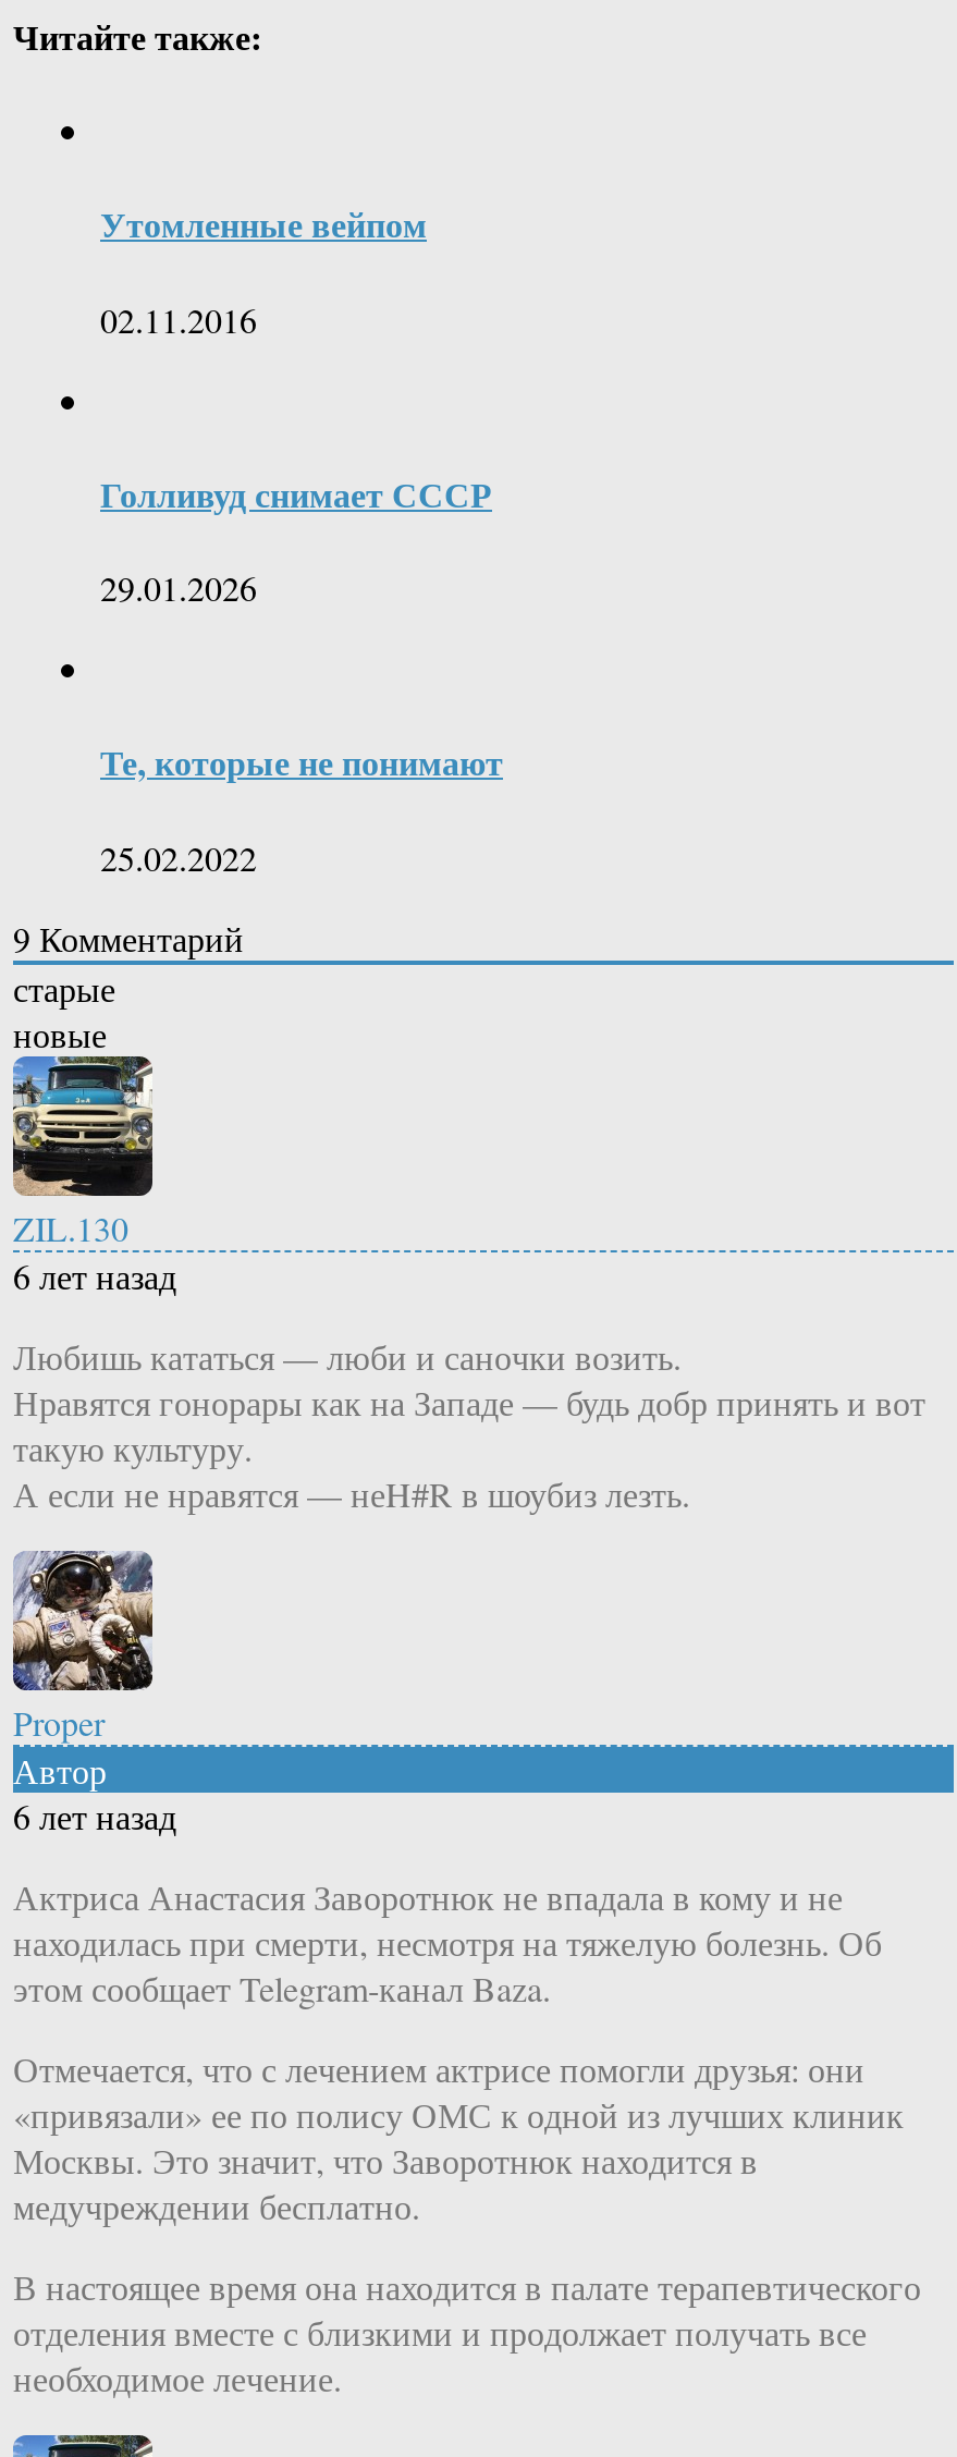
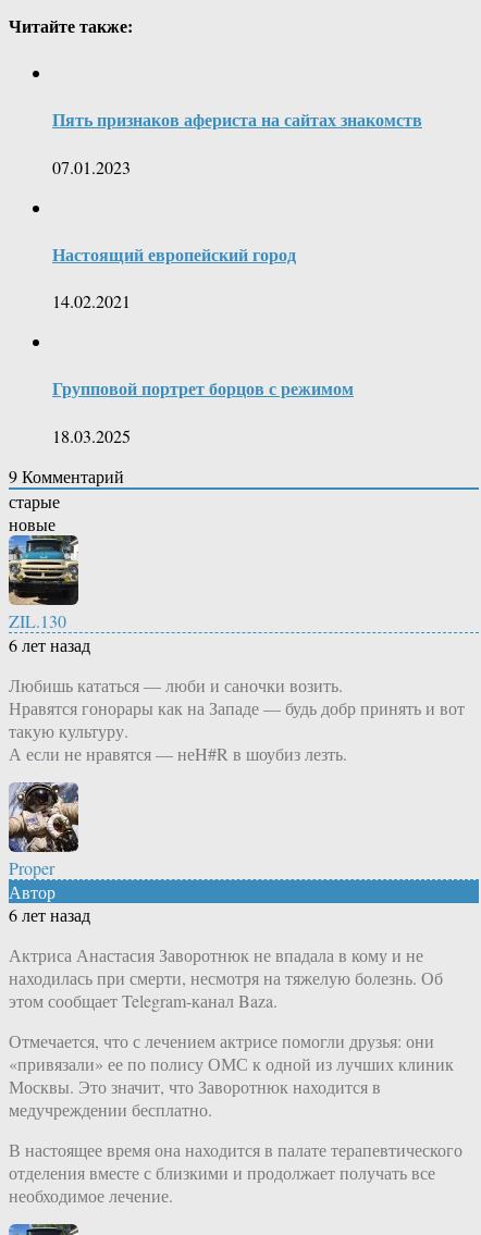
[100,199,427,249] Утомленные вейпом -> [52,107,422,132] Пять признаков афериста на сайтах знакомств
[100,295,257,341] 02.11.2016 -> [52,155,131,178] 07.01.2023
[100,468,492,518] Голливуд снимает СССР -> [52,241,296,266] Настоящий европейский город
[100,564,257,610] 29.01.2026 -> [52,289,131,312] 14.02.2021
[100,737,503,787] Те, которые не понимают -> [52,376,354,401] Групповой портрет борцов с режимом
[100,833,257,879] 25.02.2022 -> [52,424,131,447] 18.03.2025

